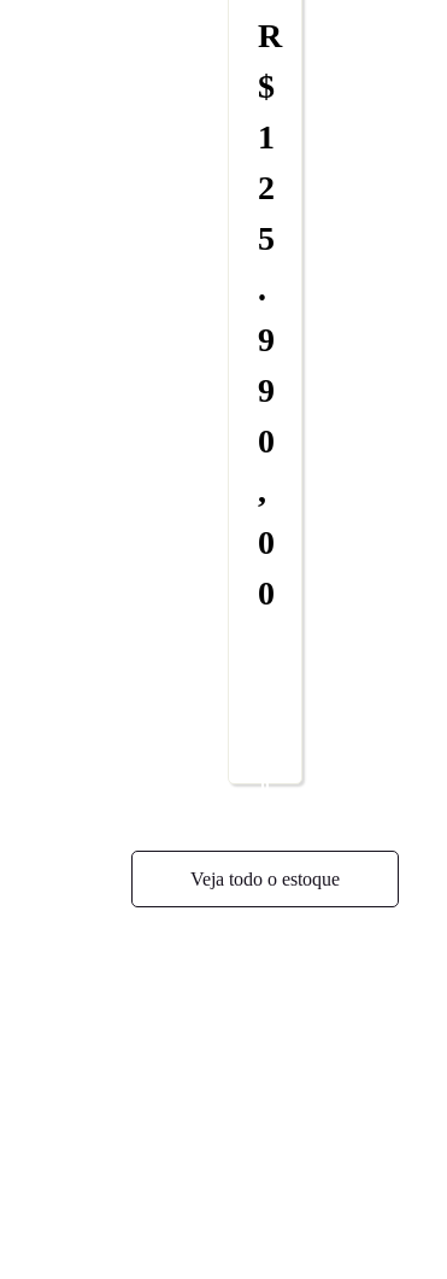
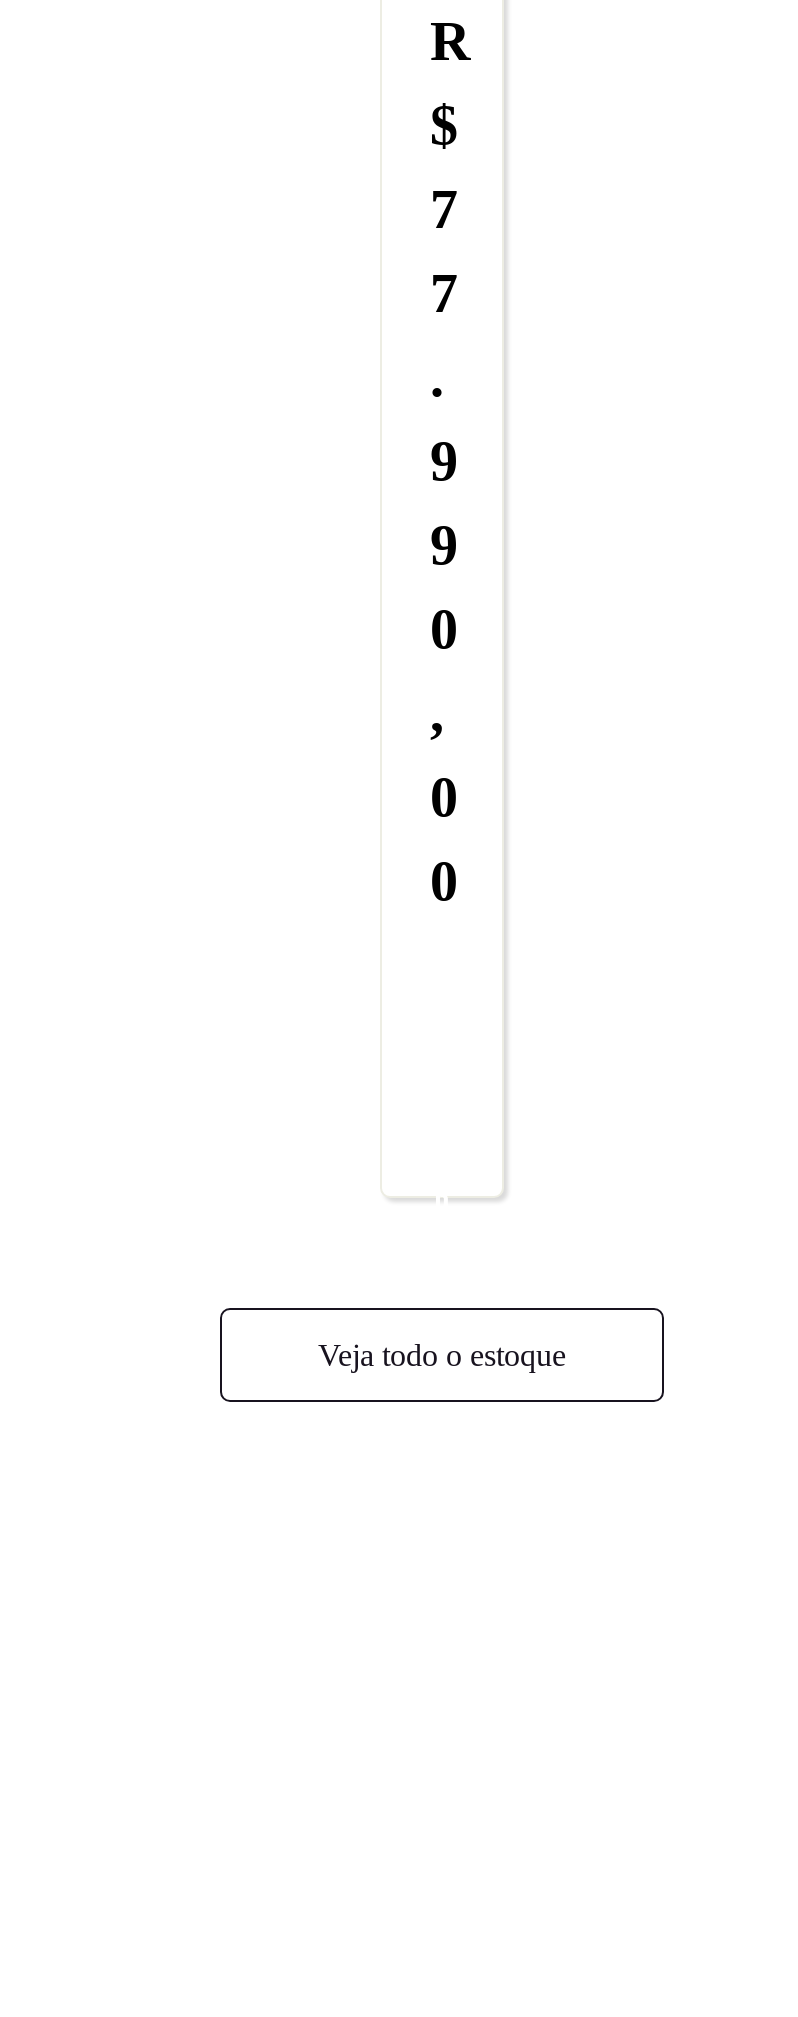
[258,118,275,257] 1 | 2 | 5 -> [430,178,458,324] 7 | 7

